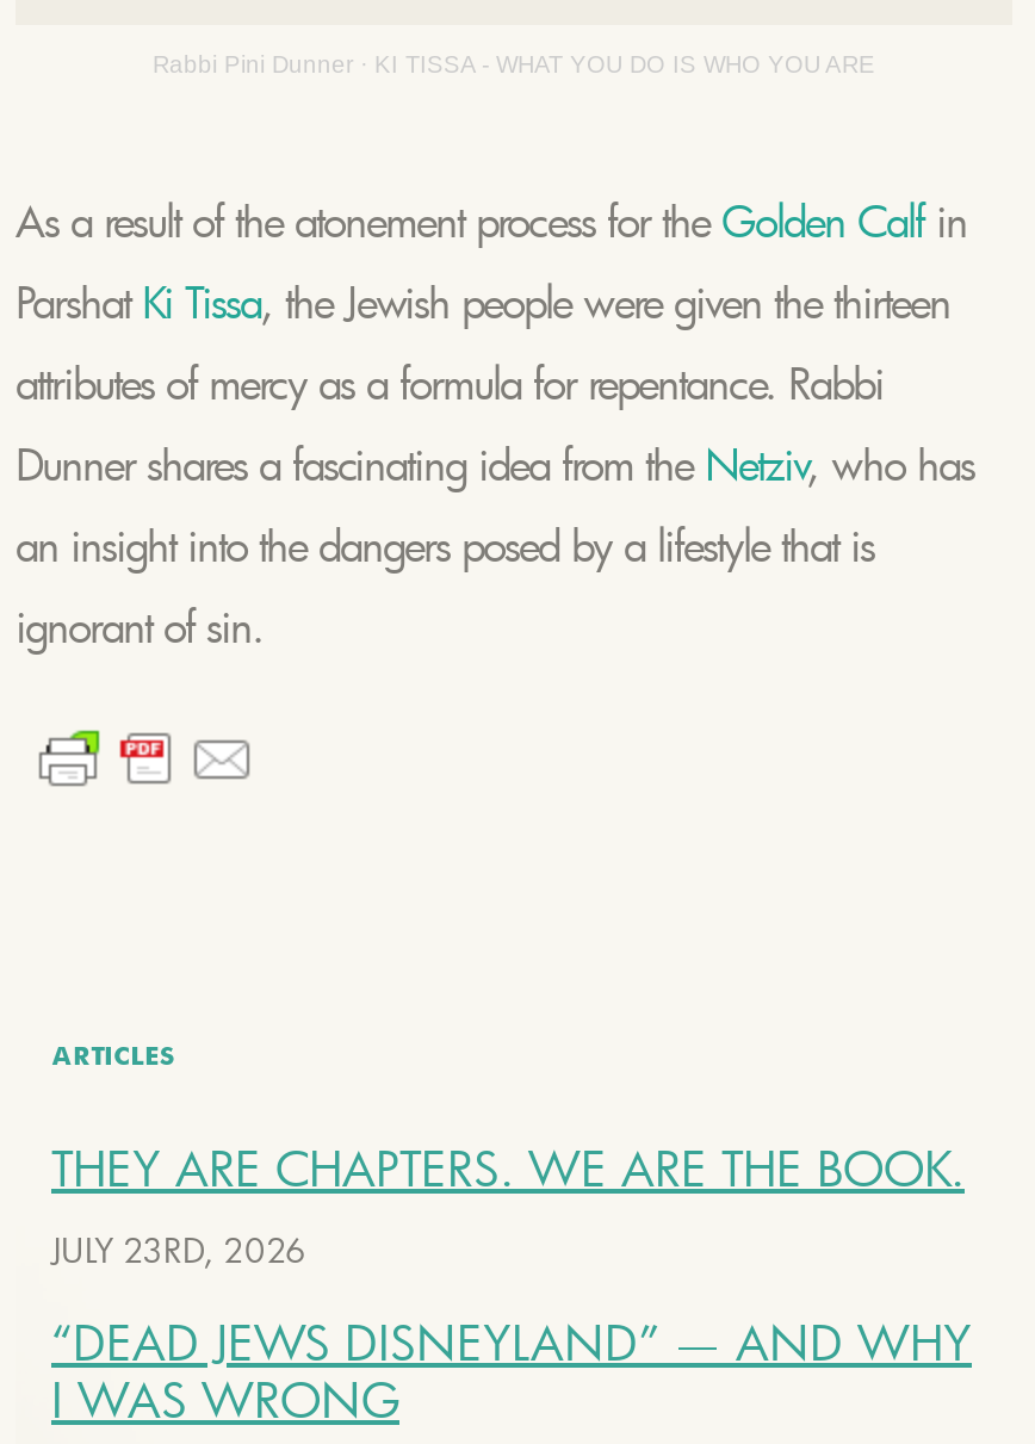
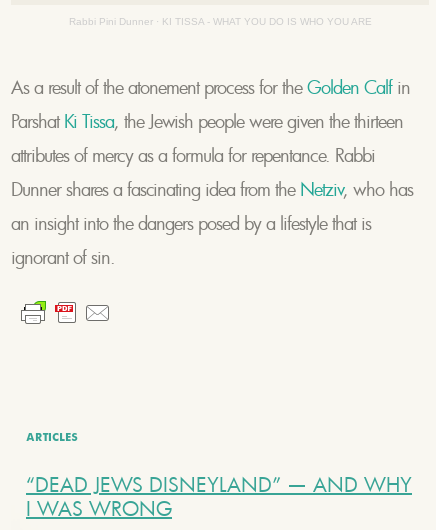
[51,1137,965,1273] THEY ARE CHAPTERS. WE ARE THE BOOK. | JULY 23RD, 2026 -> none

